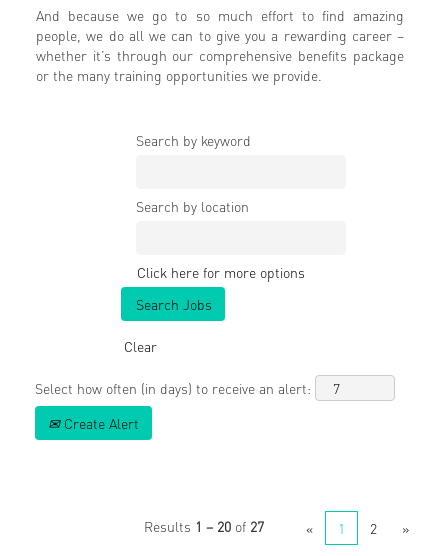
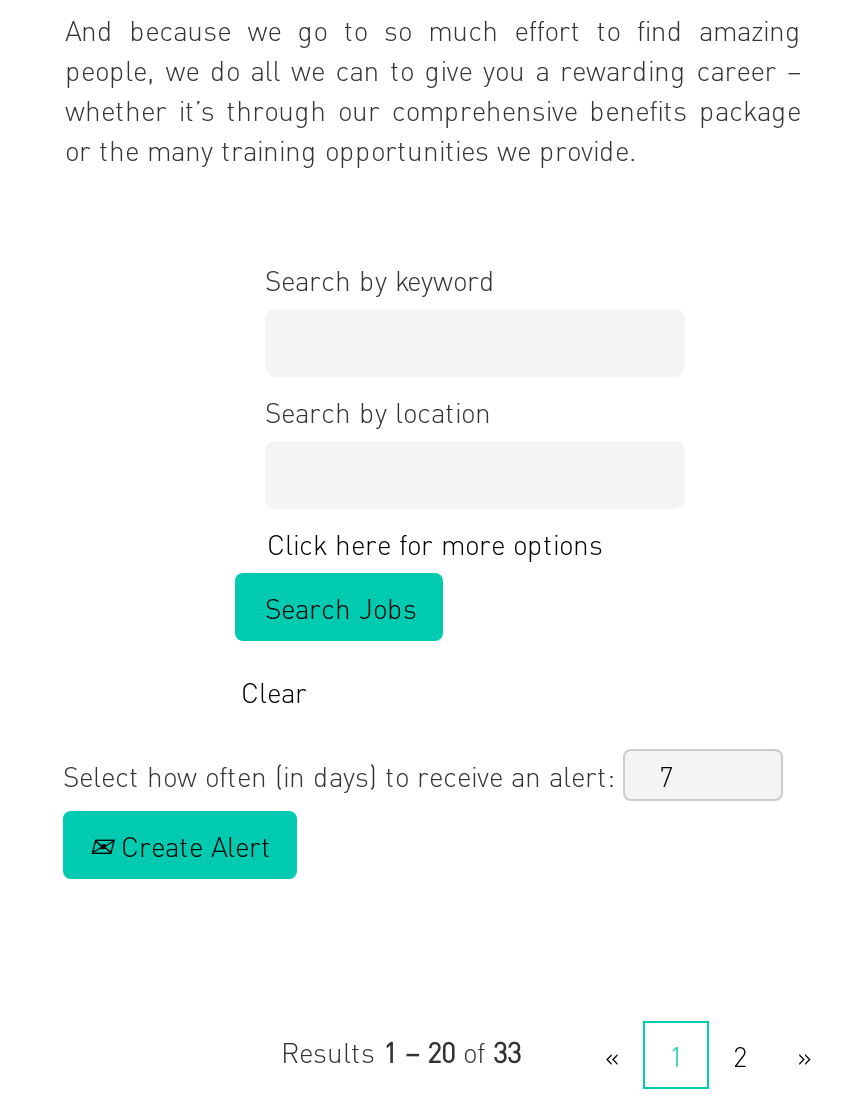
[144,517,264,535] Results 1 – 20 of 27 -> [281,1033,521,1069] Results 1 – 20 of 33

